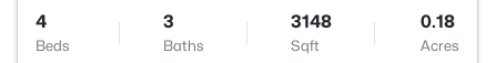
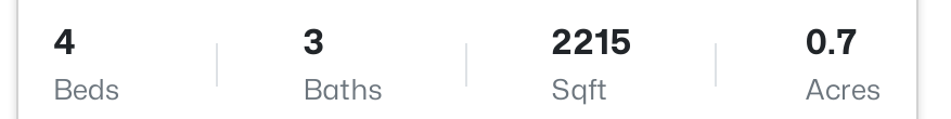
[290,11,332,32] 3148 -> [552,22,632,63] 2215
[421,11,455,32] 0.18 -> [806,22,858,63] 0.7

